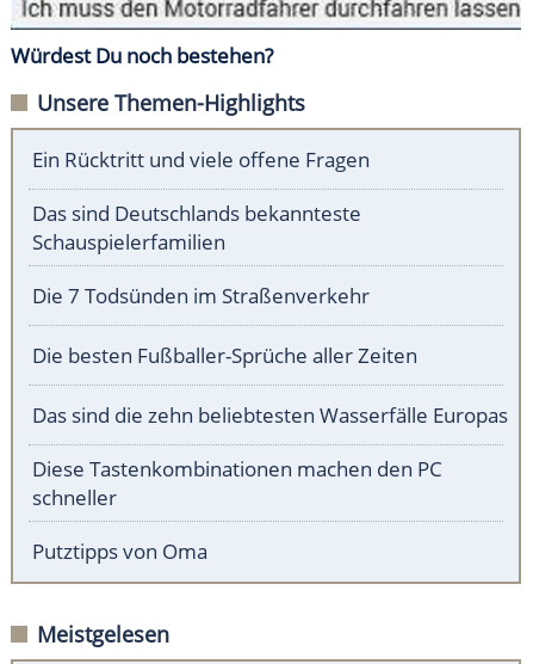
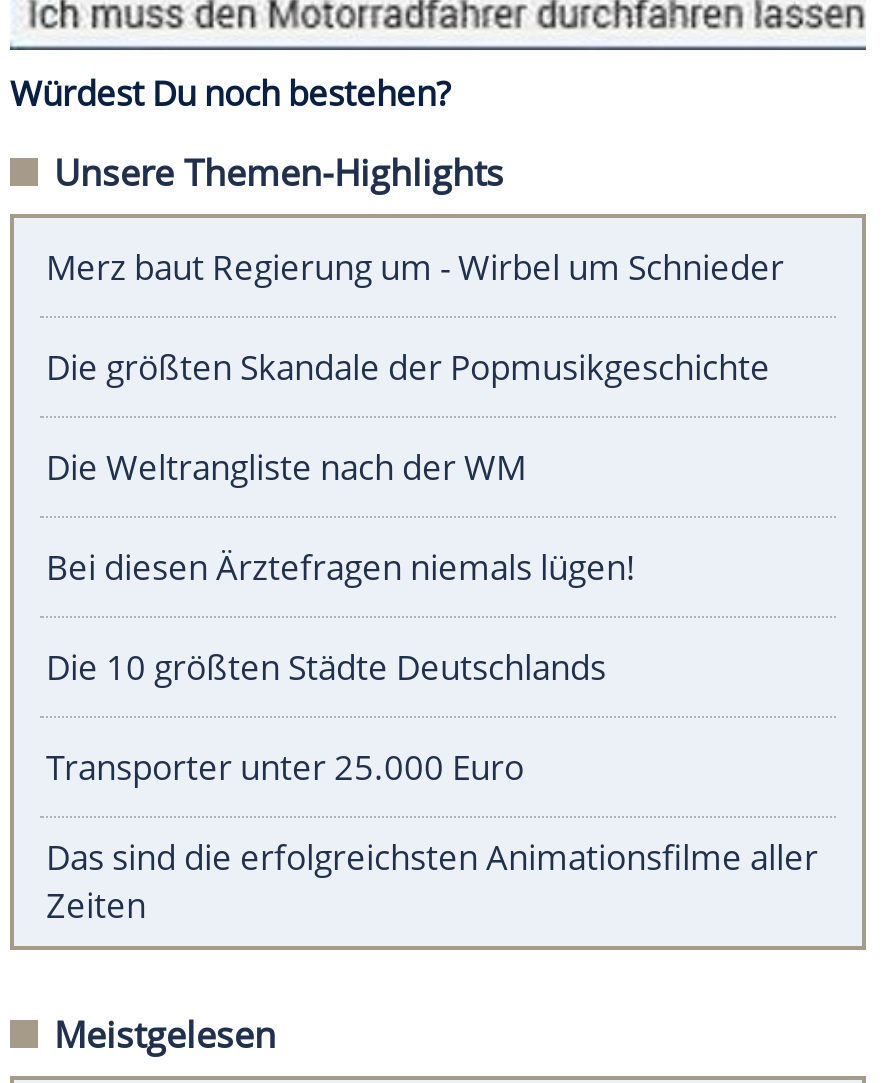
[32,145,370,173] Ein Rücktritt und viele offene Fragen -> [46,243,784,289] Merz baut Regierung um - Wirbel um Schnieder
[32,199,361,255] Das sind Deutschlands bekannteste | Schauspielerfamilien -> [46,343,770,389] Die größten Skandale der Popmusikgeschichte
[32,281,370,309] Die 7 Todsünden im Straßenverkehr -> [46,443,526,489] Die Weltrangliste nach der WM
[32,341,417,369] Die besten Fußballer-Sprüche aller Zeiten -> [46,543,636,589] Bei diesen Ärztefragen niemals lügen!
[32,401,508,428] Das sind die zehn beliebtesten Wasserfälle Europas -> [46,643,606,689] Die 10 größten Städte Deutschlands
[32,455,442,511] Diese Tastenkombinationen machen den PC | schneller -> [46,743,524,789] Transporter unter 25.000 Euro
[32,537,207,565] Putztipps von Oma -> [46,833,818,927] Das sind die erfolgreichsten Animationsfilme aller | Zeiten

